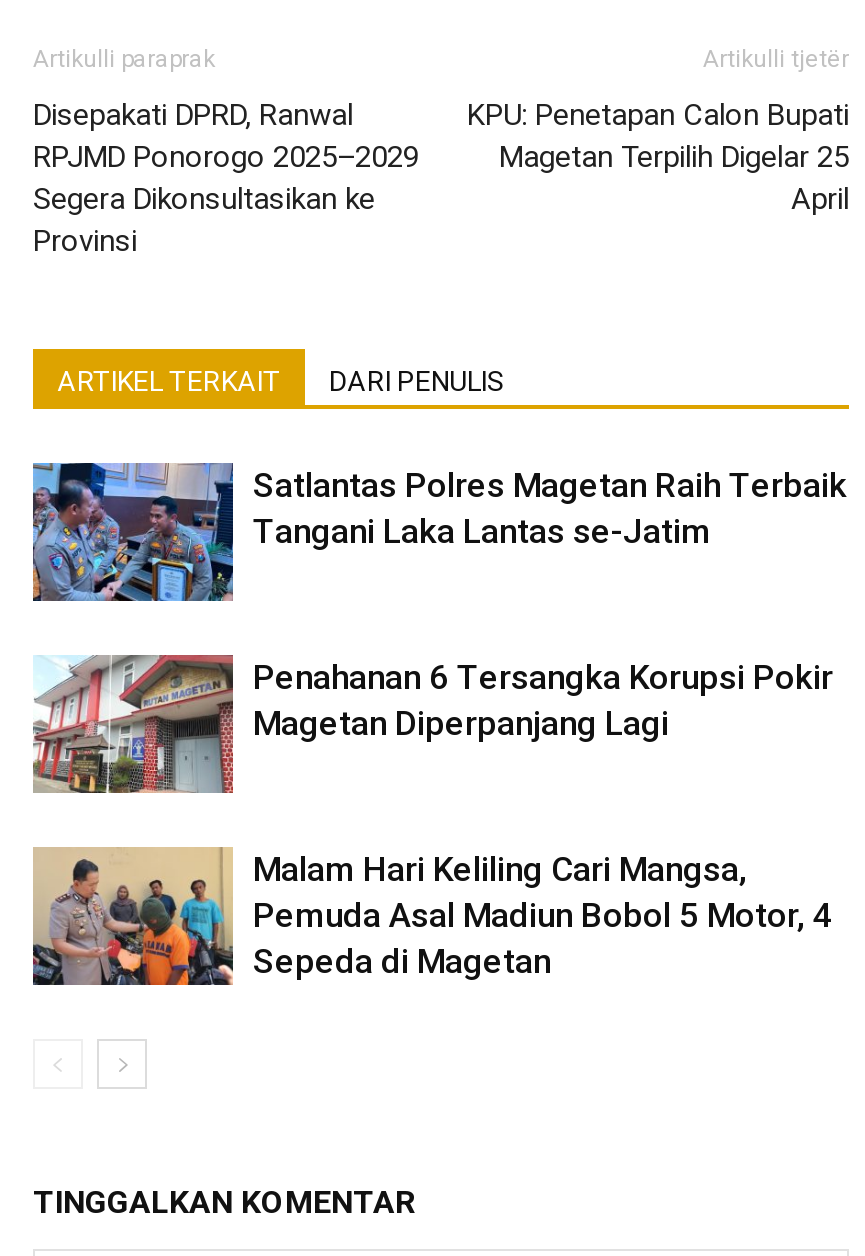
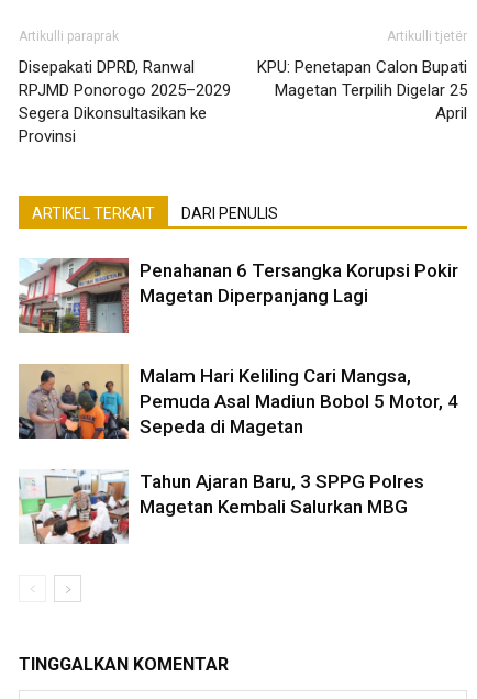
[31,461,847,603] [image] | Satlantas Polres Magetan Raih Terbaik | Tangani Laka Lantas se-Jatim -> none
moved [29,651,833,982] -> [16,255,458,437]: [image] | Penahanan 6 Tersangka Korupsi Pokir | Magetan Diperpanjang Lagi | Malam Hari Keliling Cari Mangsa, | Pemuda Asal Madiun Bobol 5 Motor, 4 | Sepeda di Magetan
none -> [19,469,424,545] [image] | Tahun Ajaran Baru, 3 SPPG Polres | Magetan Kembali Salurkan MBG

